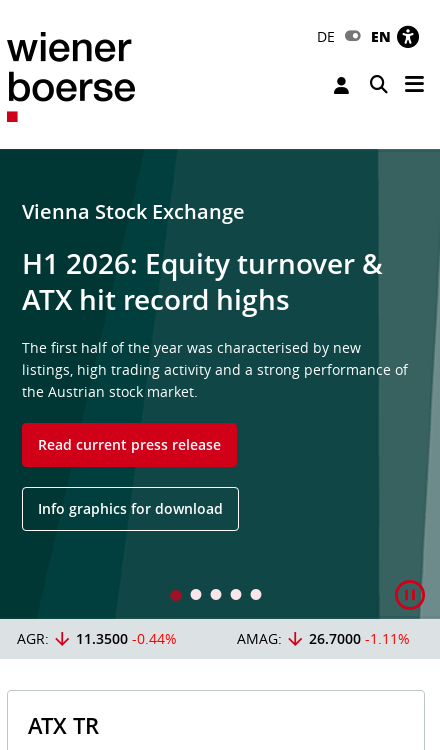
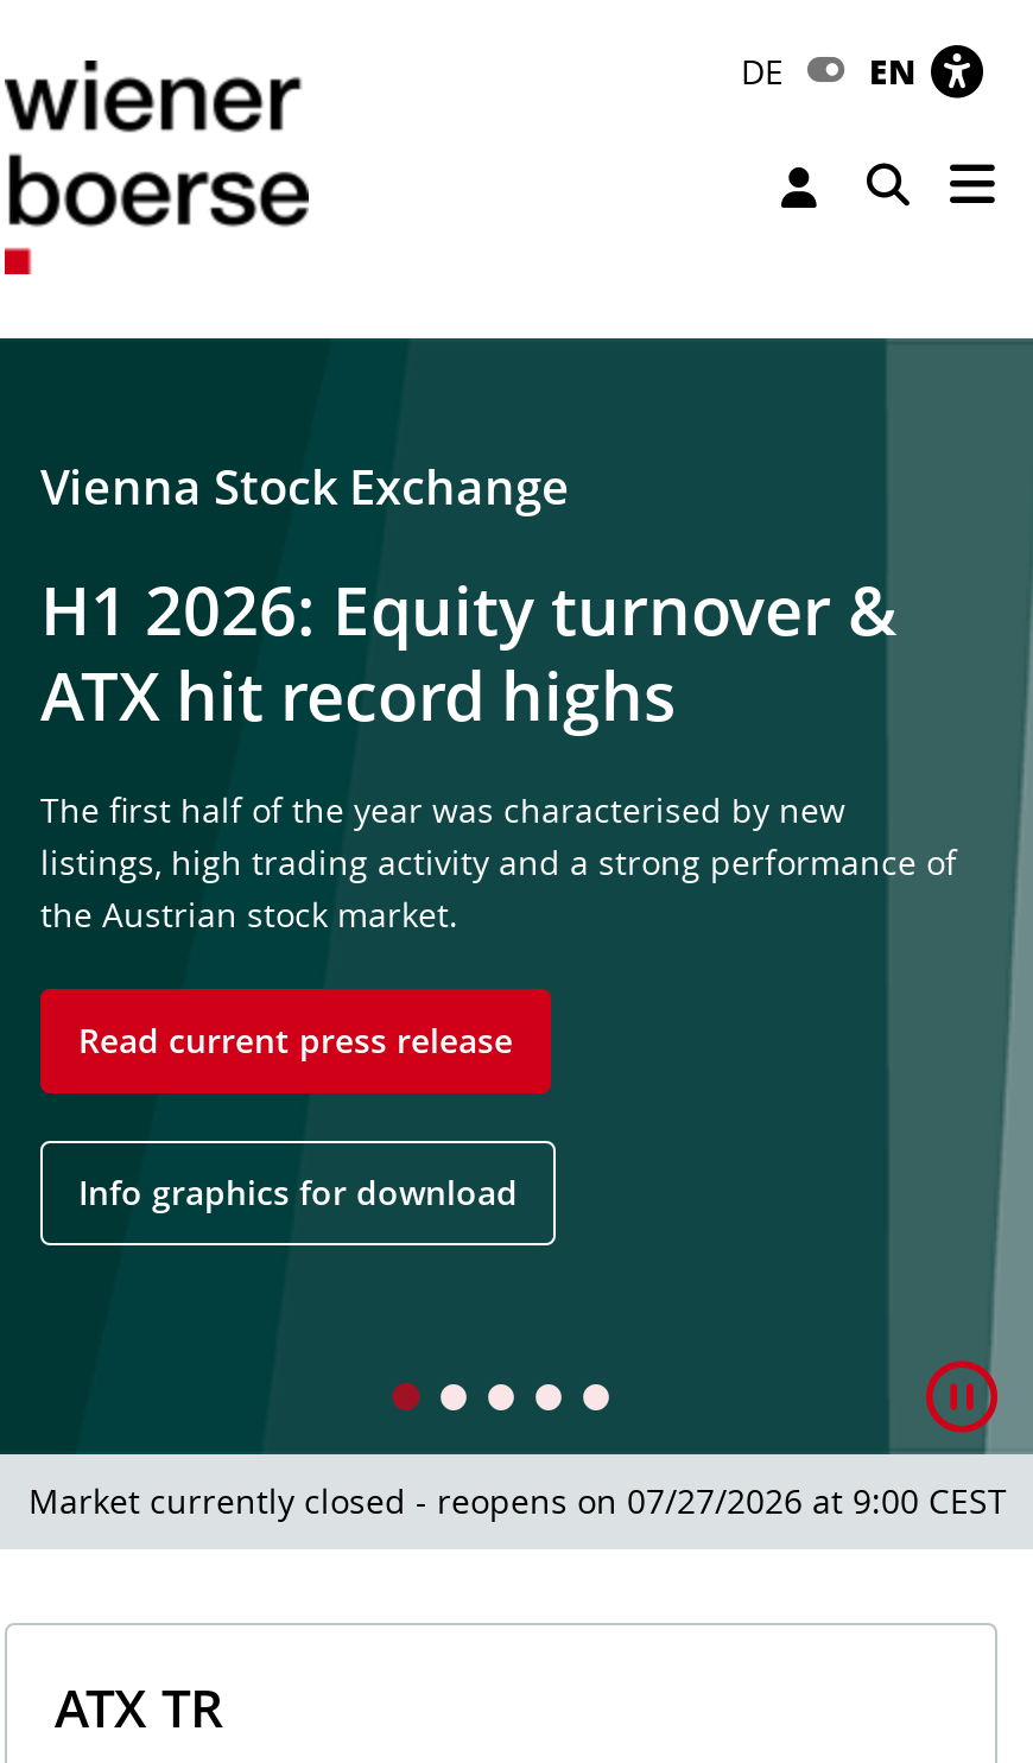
[17,629,410,648] AGR: | 11.3500 -0.44% | AMAG: | 26.7000 -1.11% -> [28,1478,1016,1523] Market currently closed - reopens on 07/27/2026 at 9:00 CEST.

